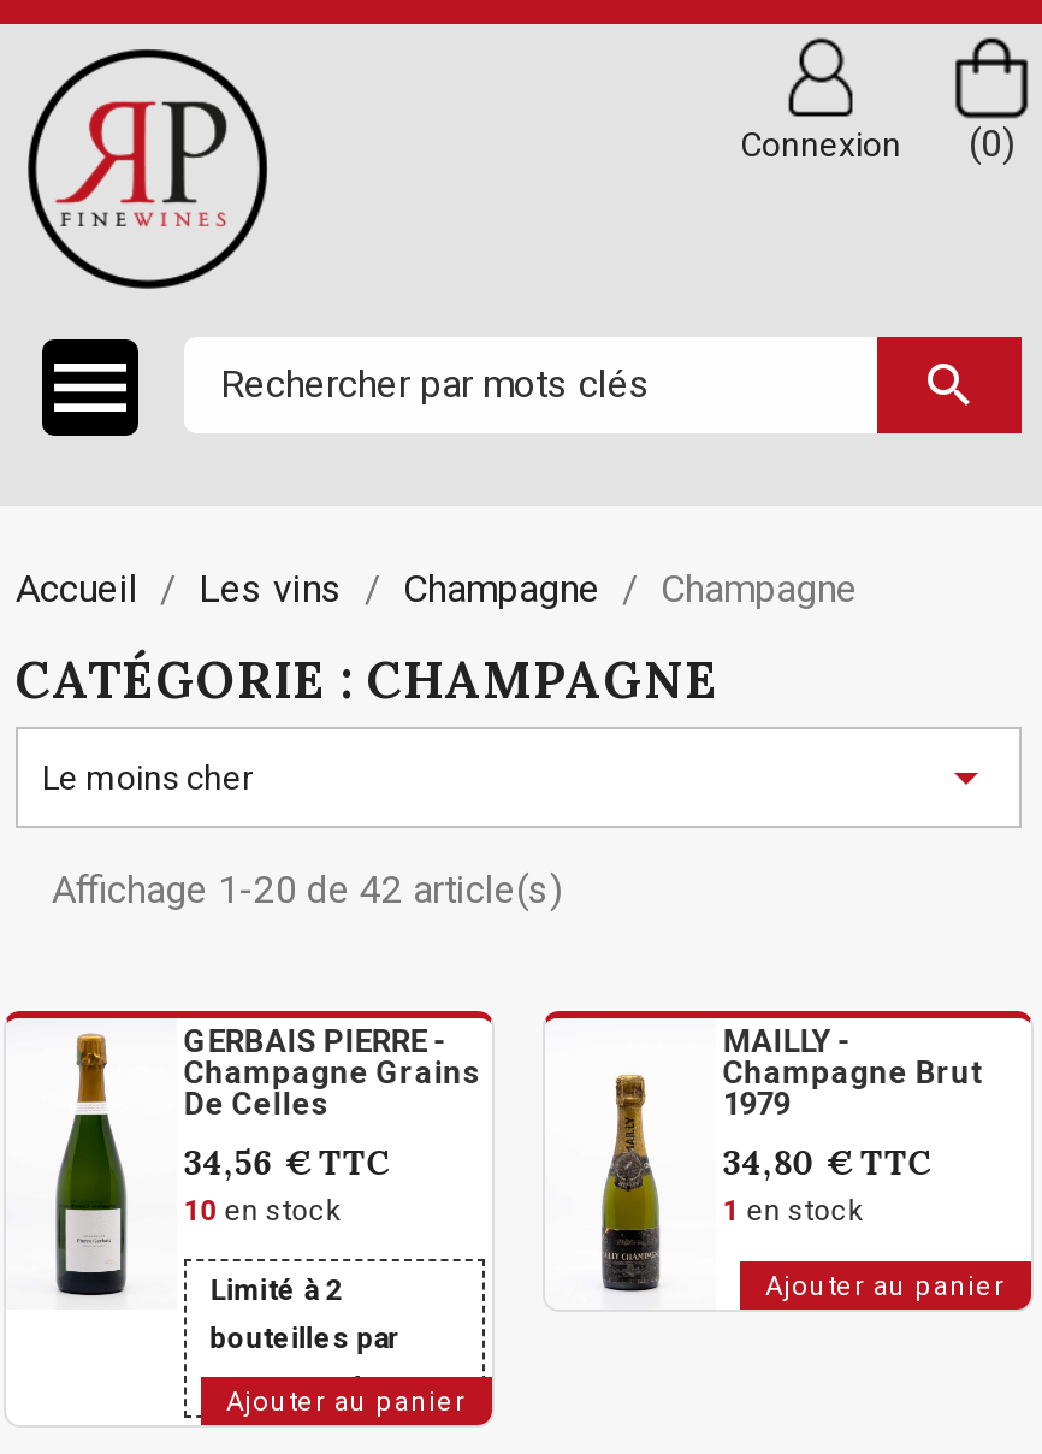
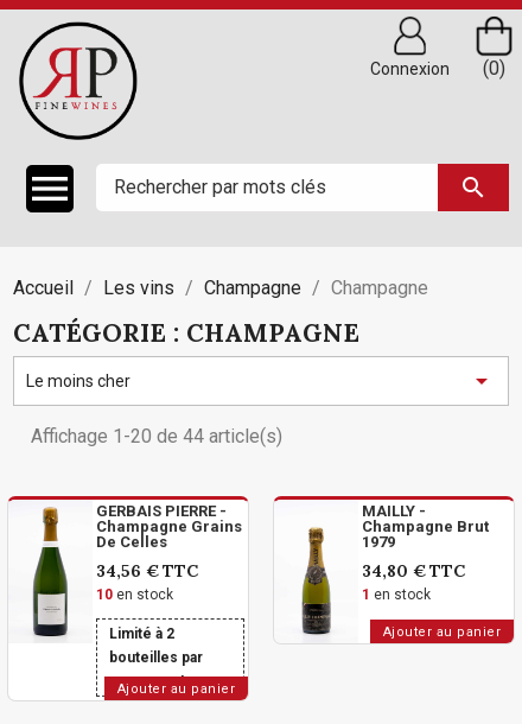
[52,867,562,912] Affichage 1-20 de 42 article(s) -> [31,425,282,447] Affichage 1-20 de 44 article(s)

